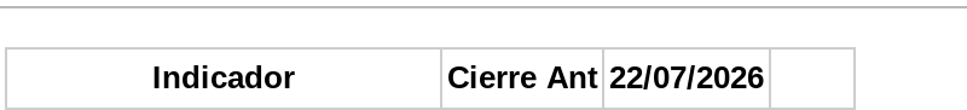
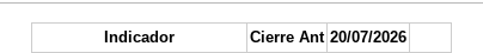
[447,59,764,95] Cierre Ant 22/07/2026 -> [250,28,406,46] Cierre Ant 20/07/2026

